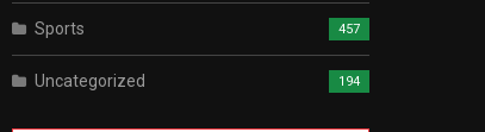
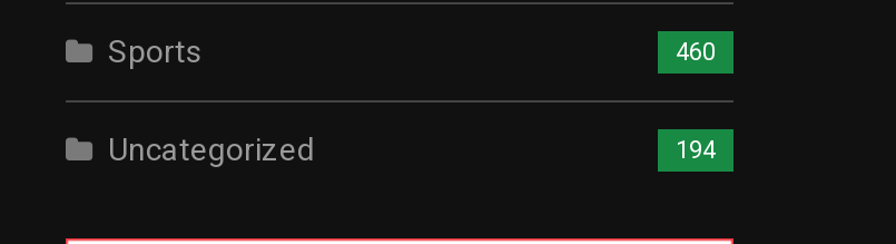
[338,21,360,37] 457 -> [676,38,716,67] 460

